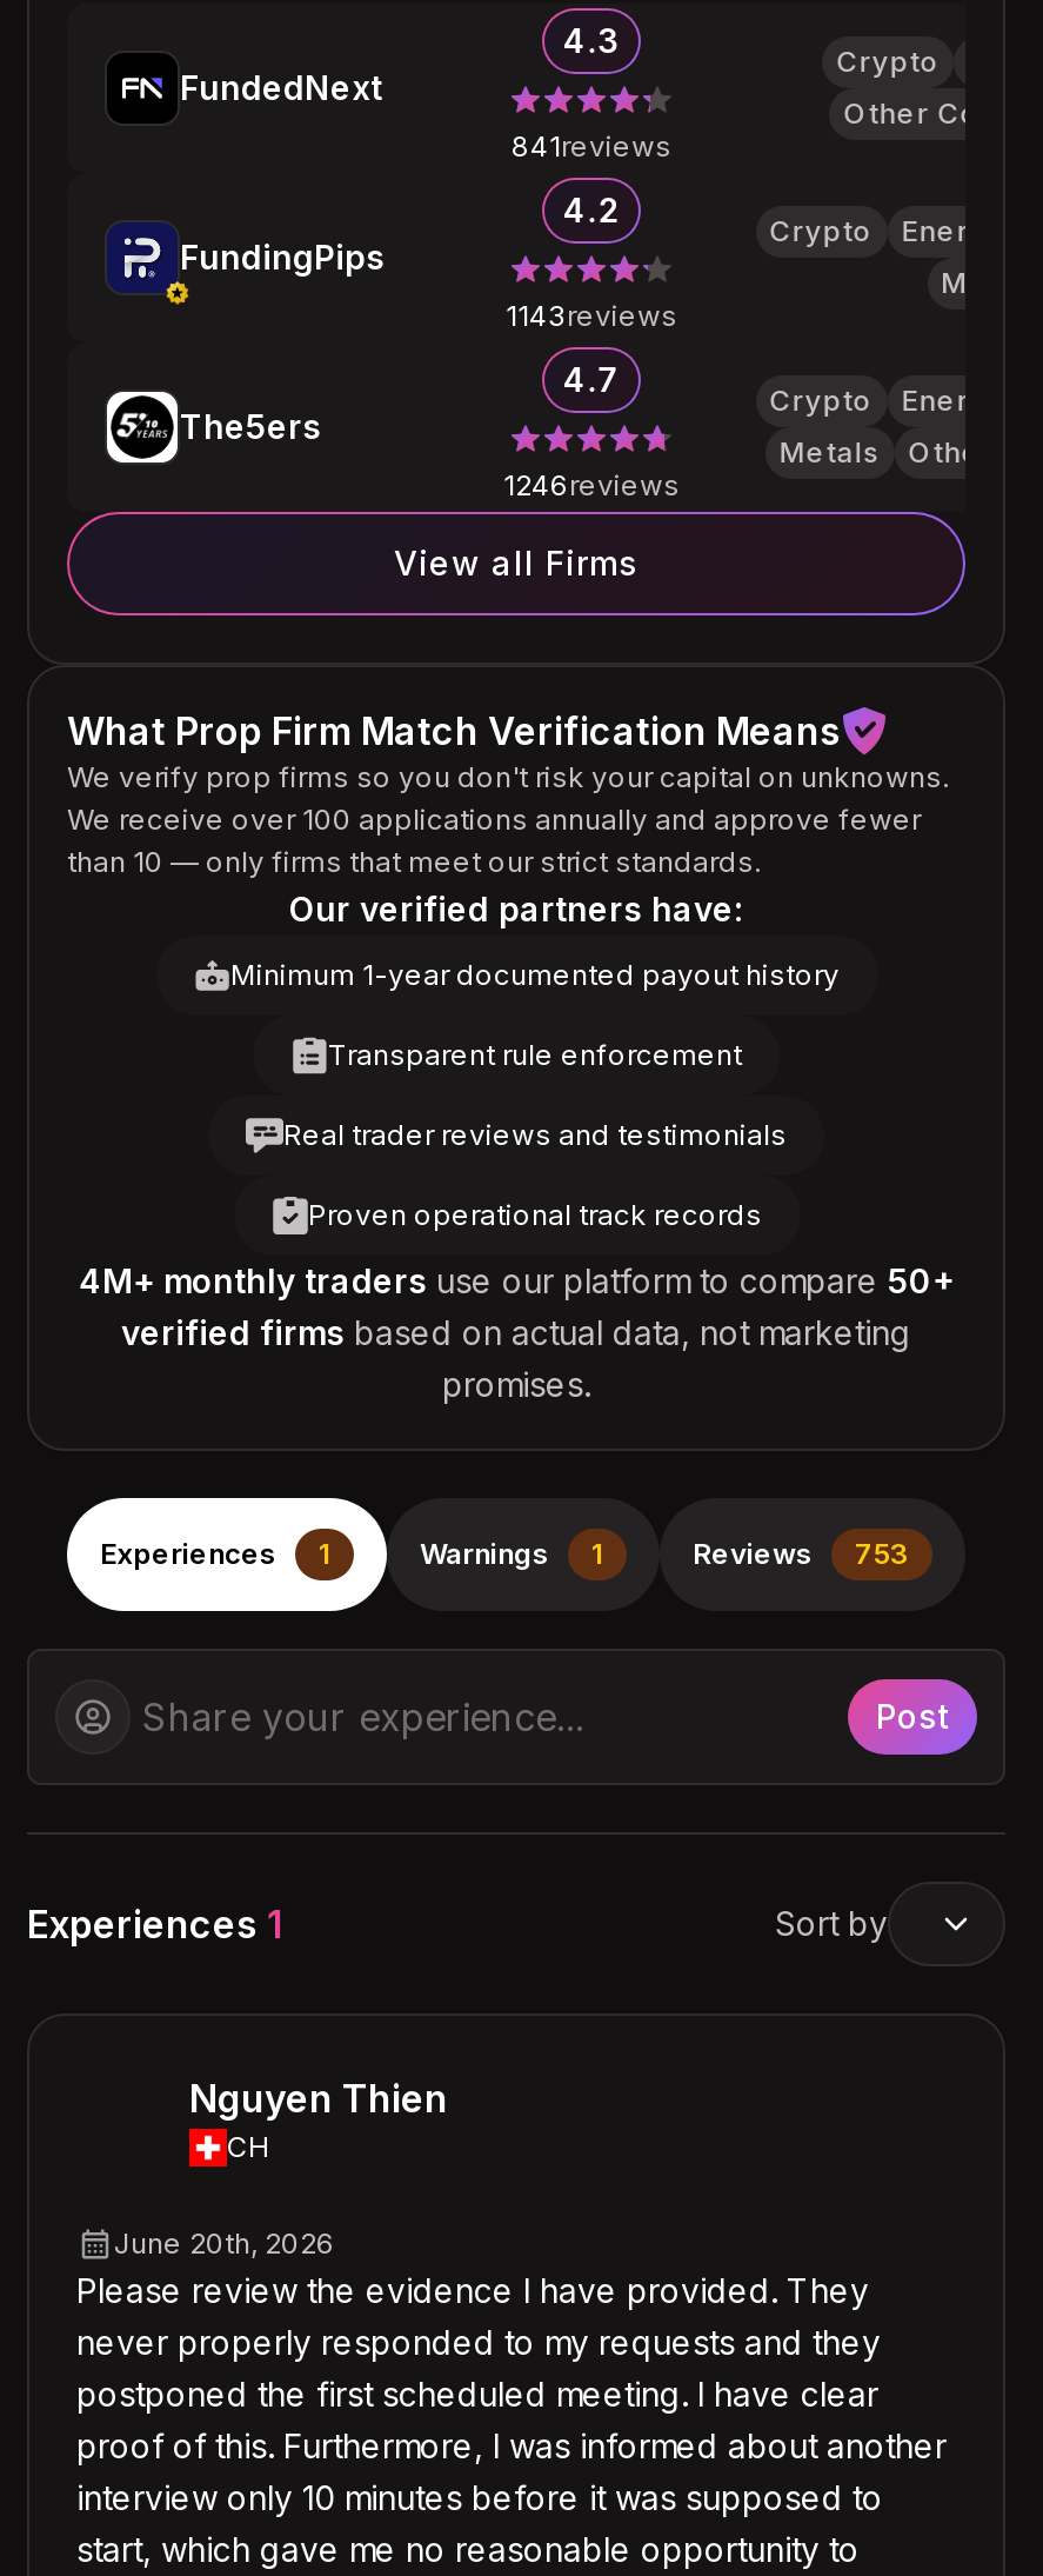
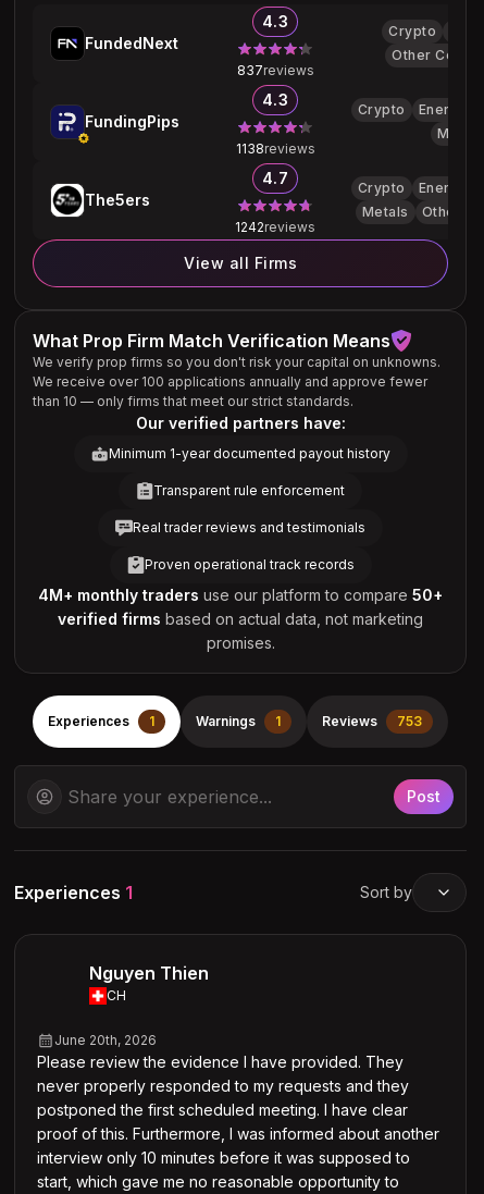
[512,128,671,164] 841reviews -> [237,62,314,78] 837reviews
[563,189,620,229] 4.2 -> [262,90,288,109] 4.3
[506,298,677,333] 1143reviews -> [235,140,315,157] 1138reviews
[503,467,680,502] 1246reviews -> [235,219,315,235] 1242reviews

